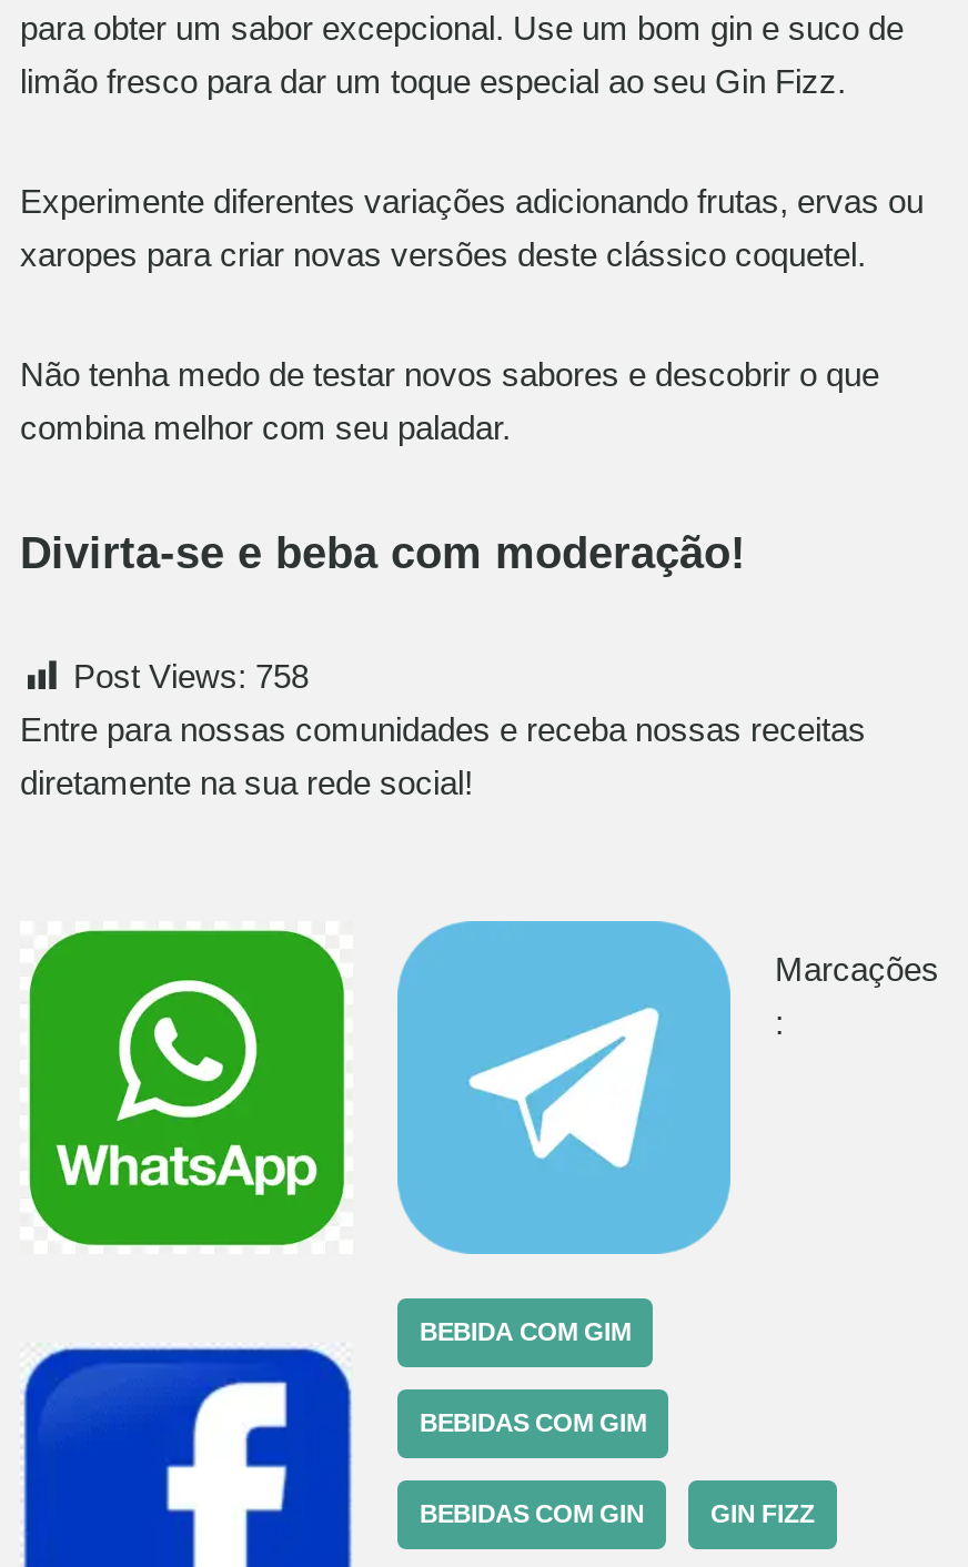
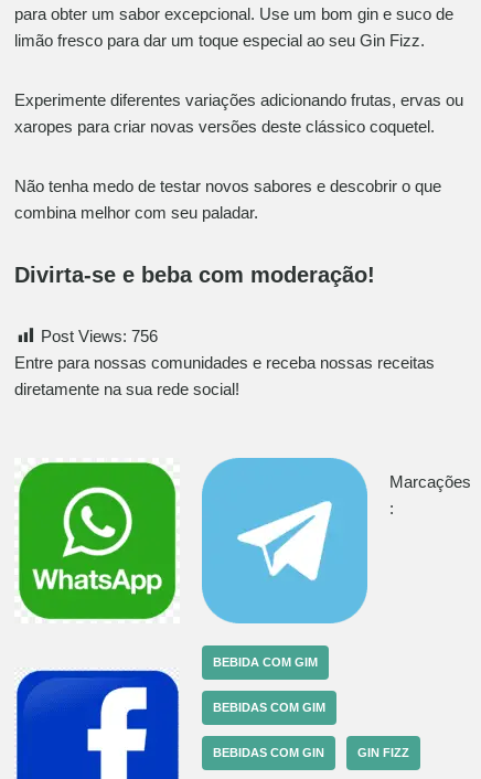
[73,657,309,694] Post Views: 758 -> [41,326,158,345] Post Views: 756

